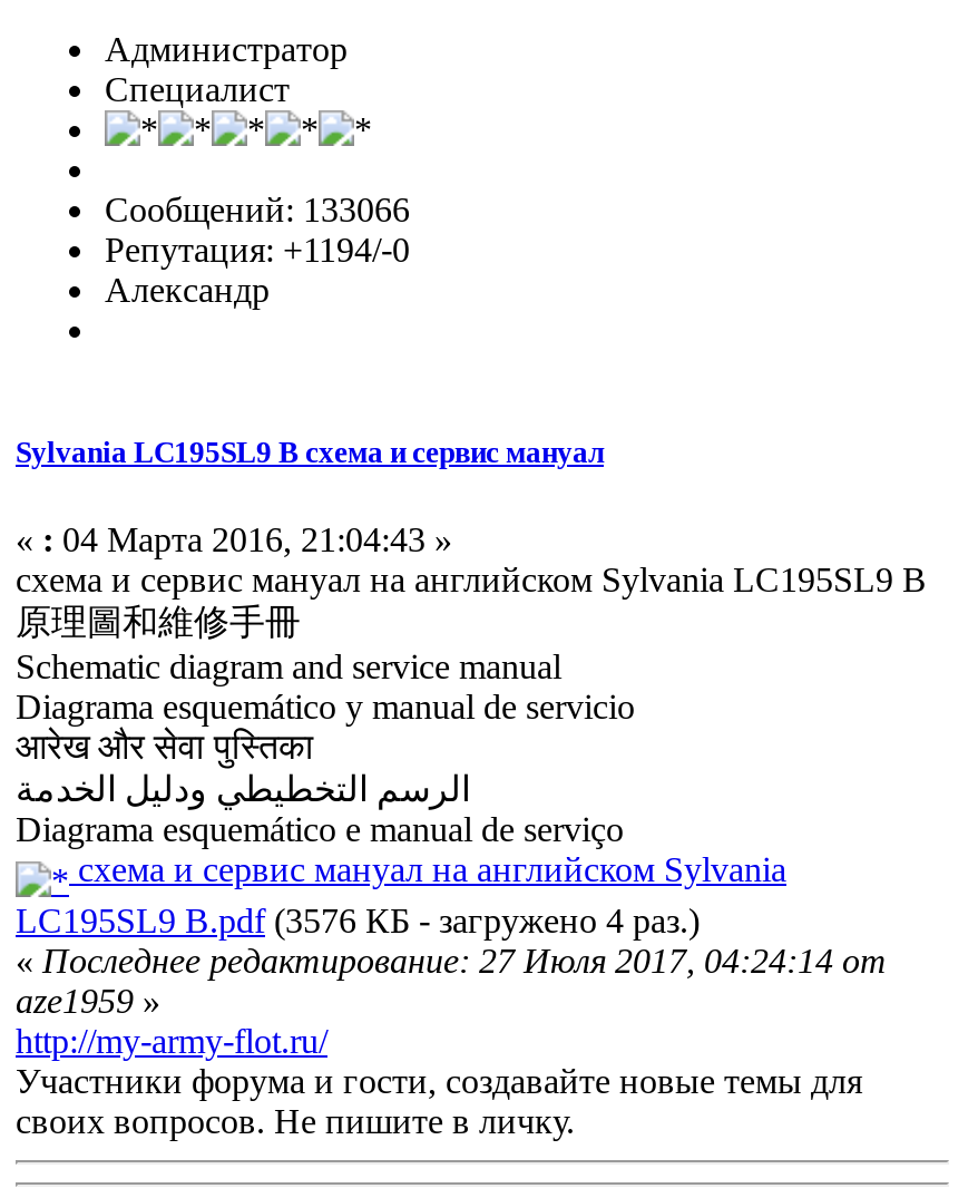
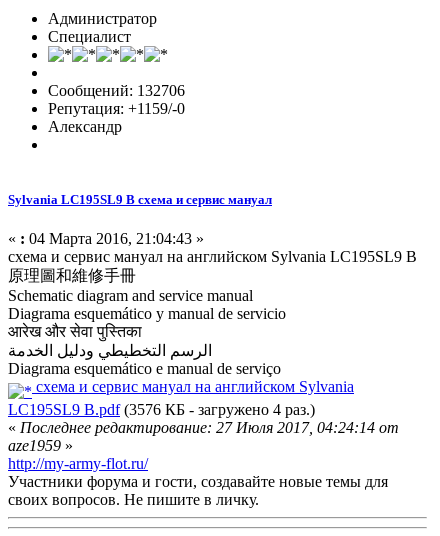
[105,191,410,229] Сообщений: 133066 -> [48,82,185,99] Сообщений: 132706
[105,231,410,269] Репутация: +1194/-0 -> [48,100,185,117] Репутация: +1159/-0

